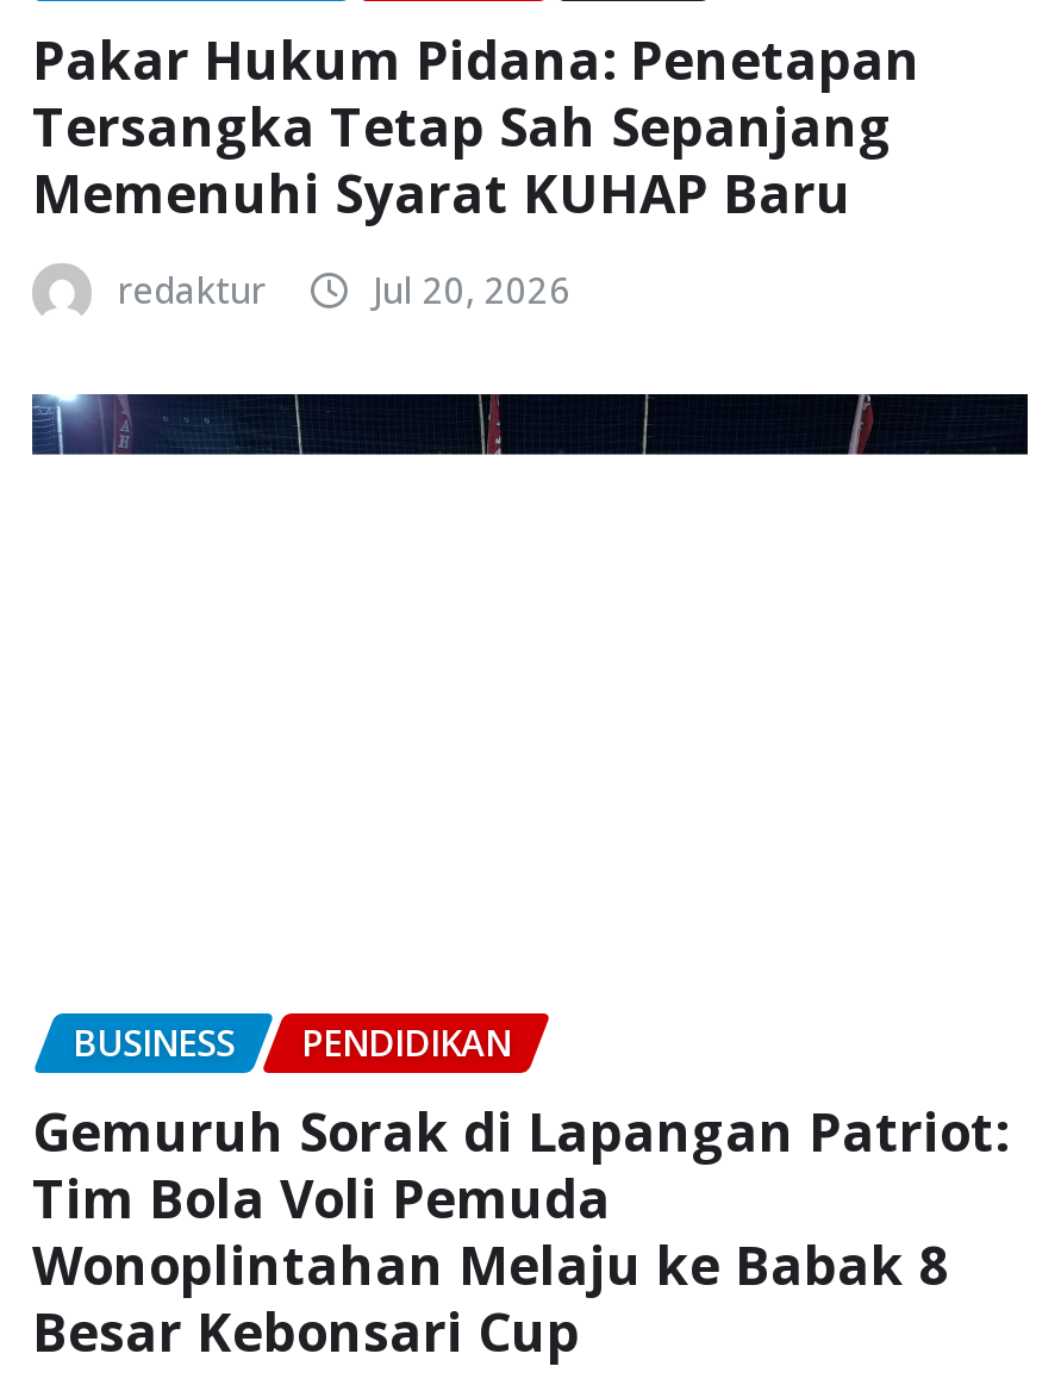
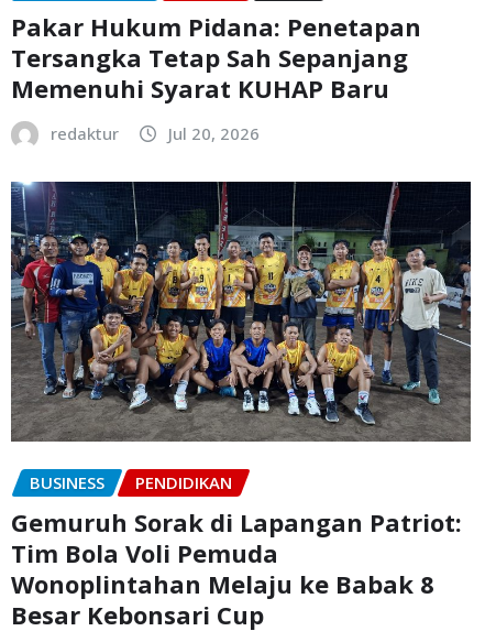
none -> [10,210,472,443] [image]

